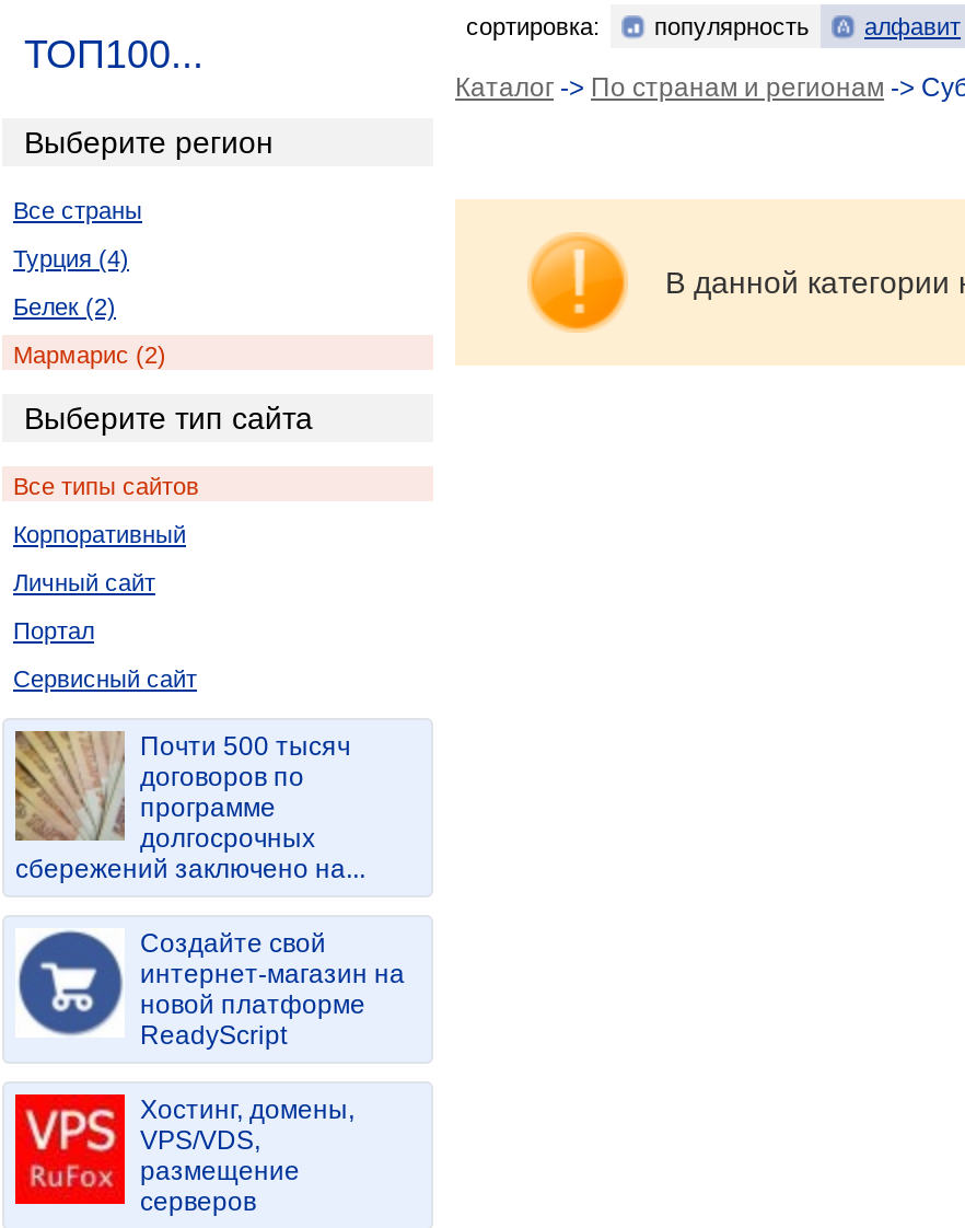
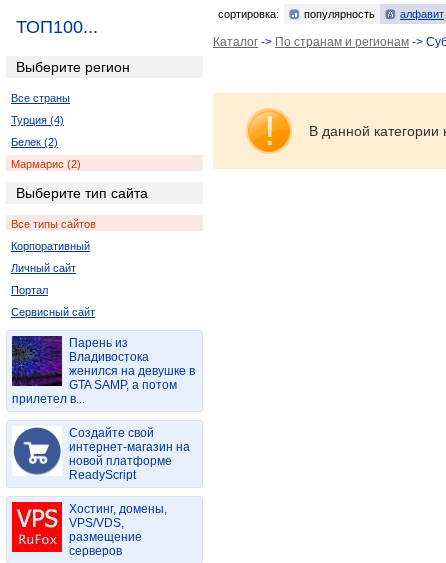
[13,729,365,884] [image] | Почти 500 тысяч | договоров по | программе | долгосрочных | сбережений заключено на... -> [11,335,195,406] [image] | Парень из | Владивостока | женился на девушке в | GTA SAMP, а потом | прилетел в...

